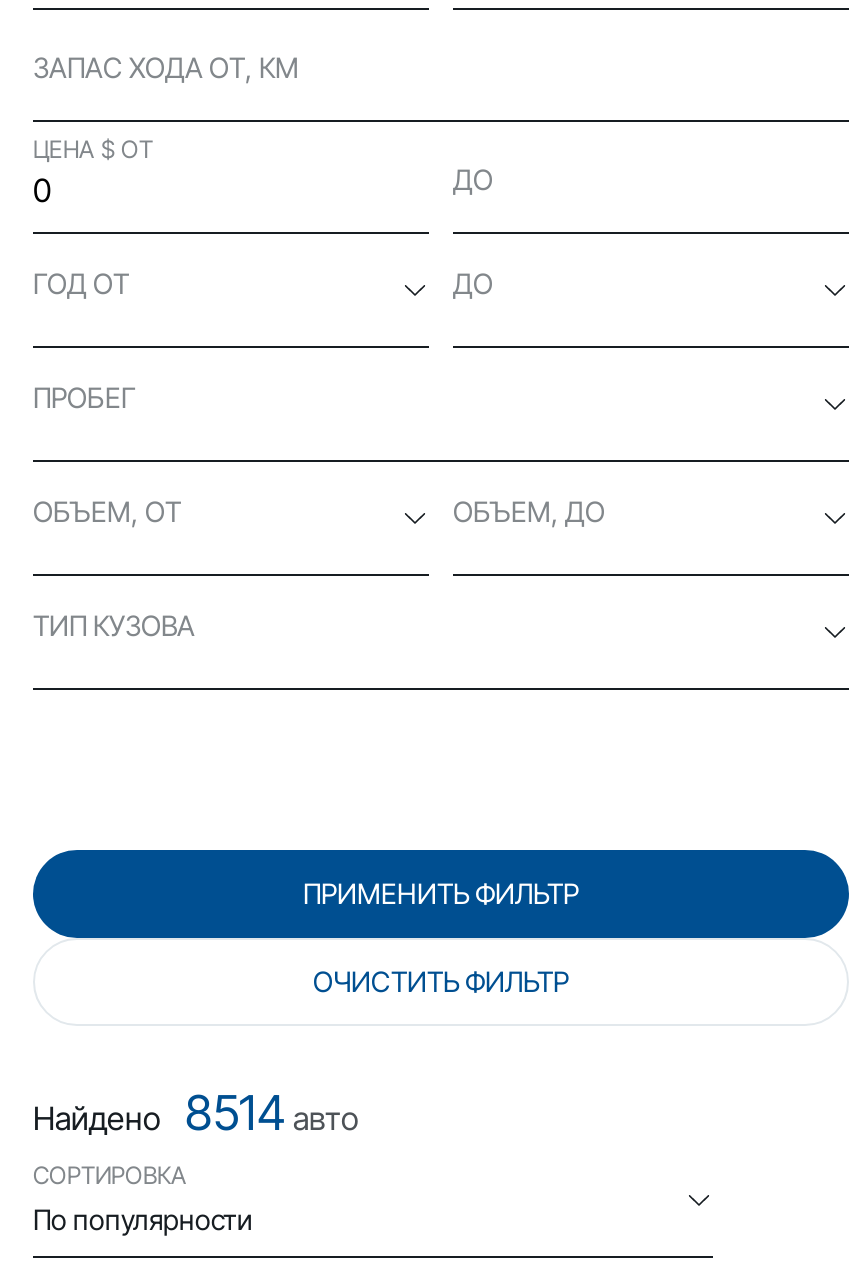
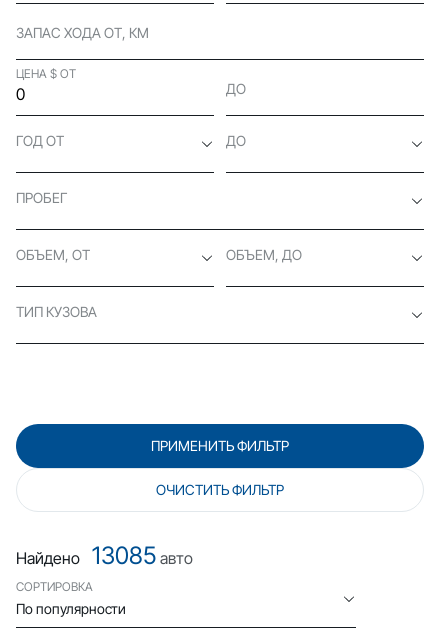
[33,1084,359,1142] Найдено 8514 авто -> [16,541,193,570] Найдено 13085 авто

